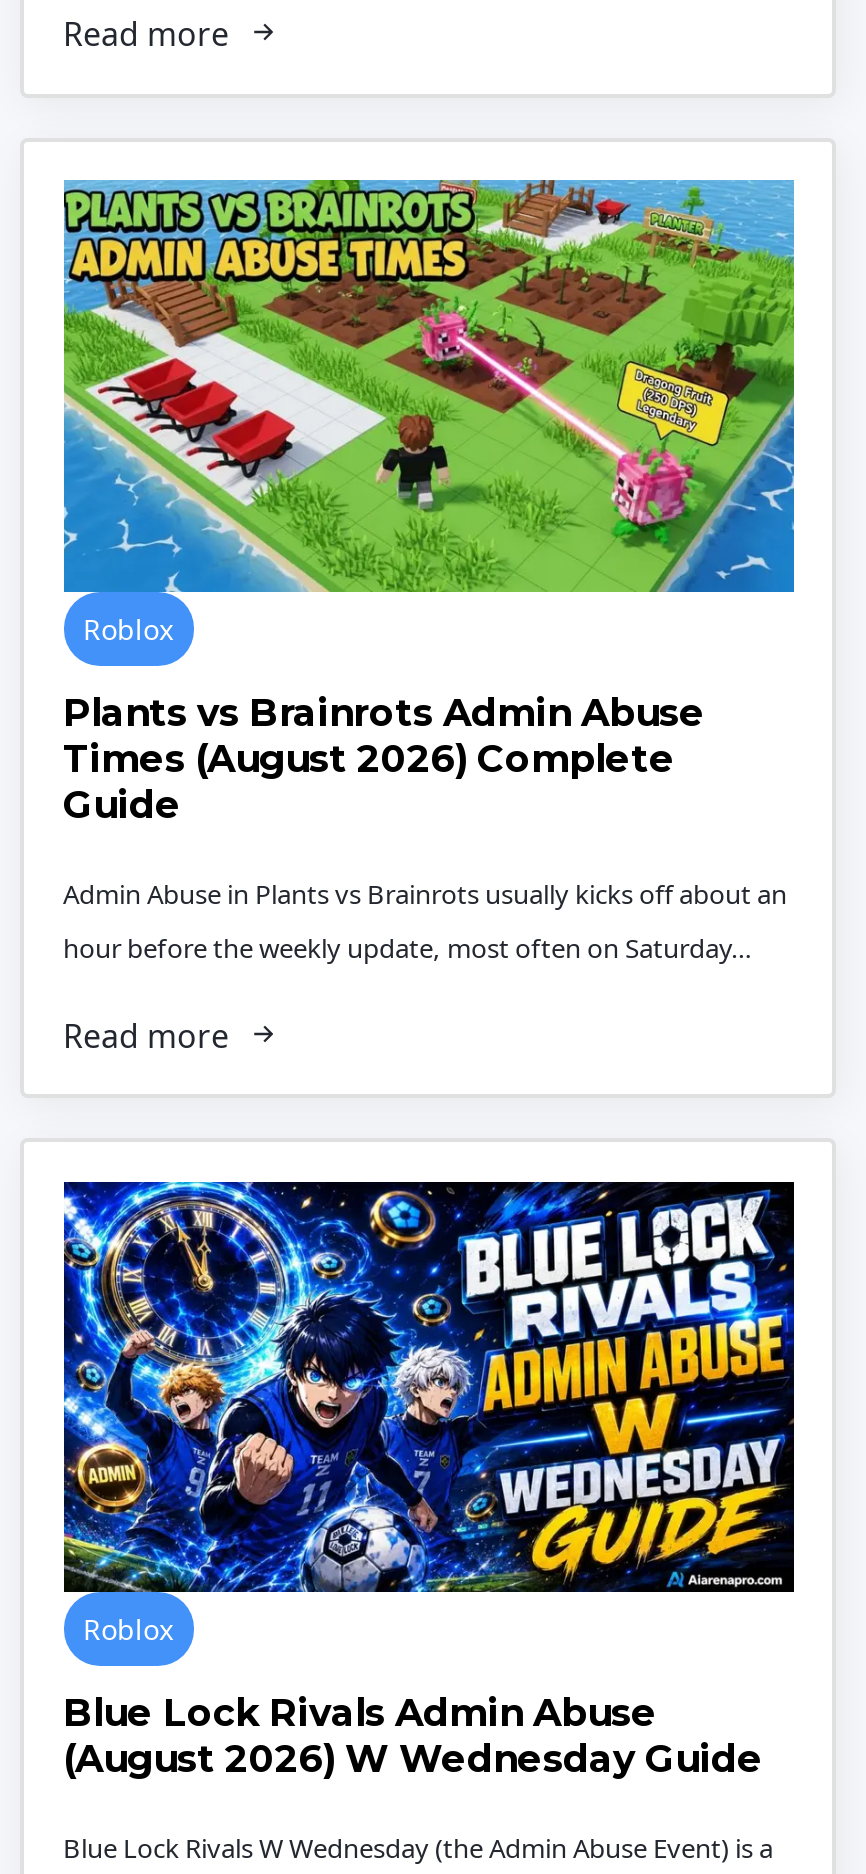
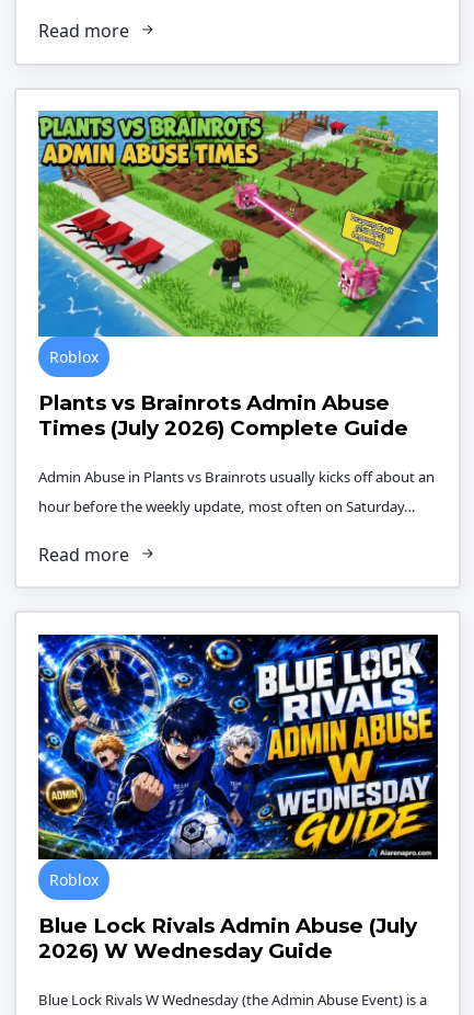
[63,735,675,827] Times (August 2026) Complete | Guide -> [38,415,408,440] Times (July 2026) Complete Guide
[63,1690,763,1782] Blue Lock Rivals Admin Abuse | (August 2026) W Wednesday Guide -> [38,913,417,963] Blue Lock Rivals Admin Abuse (July | 2026) W Wednesday Guide

